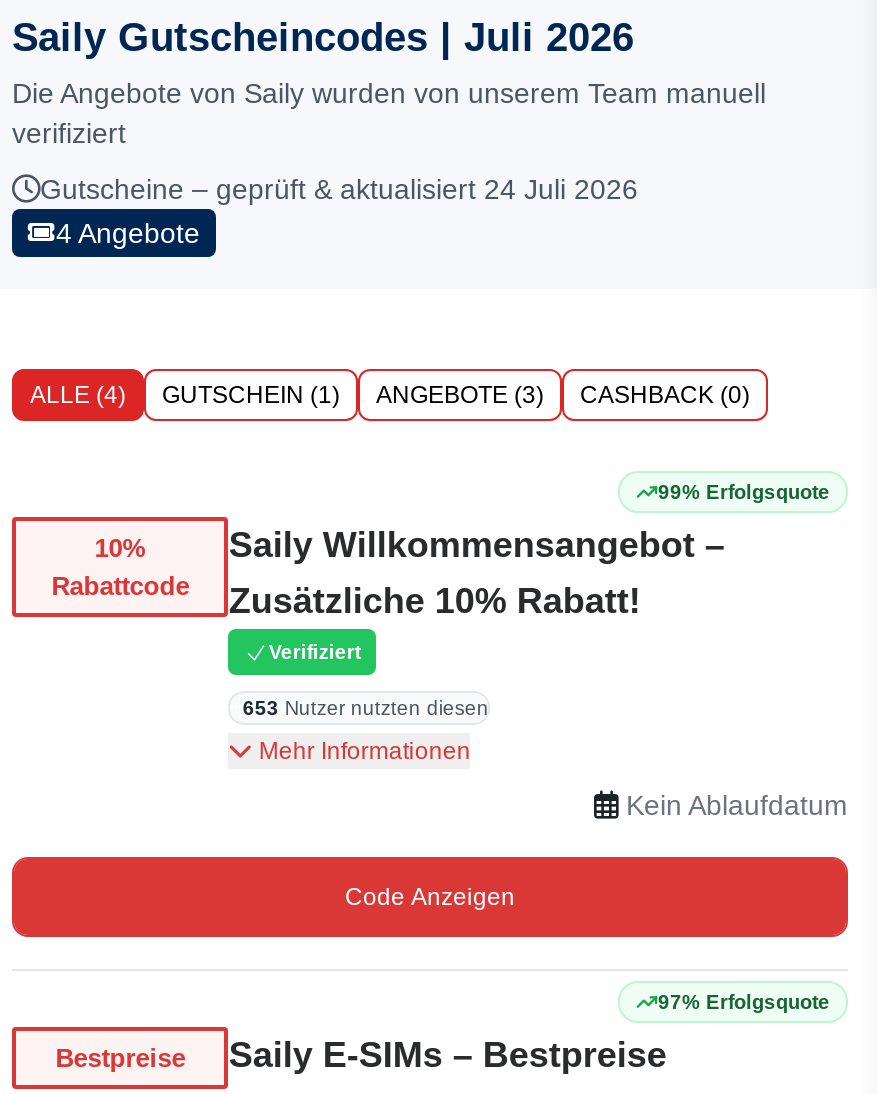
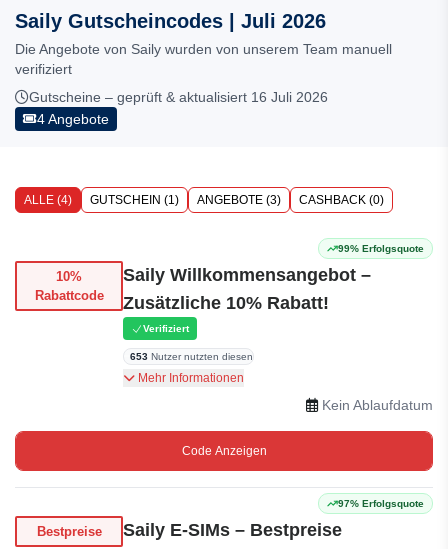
[40,173,638,205] Gutscheine – geprüft & aktualisiert 24 Juli 2026 -> [29,89,328,105] Gutscheine – geprüft & aktualisiert 16 Juli 2026

